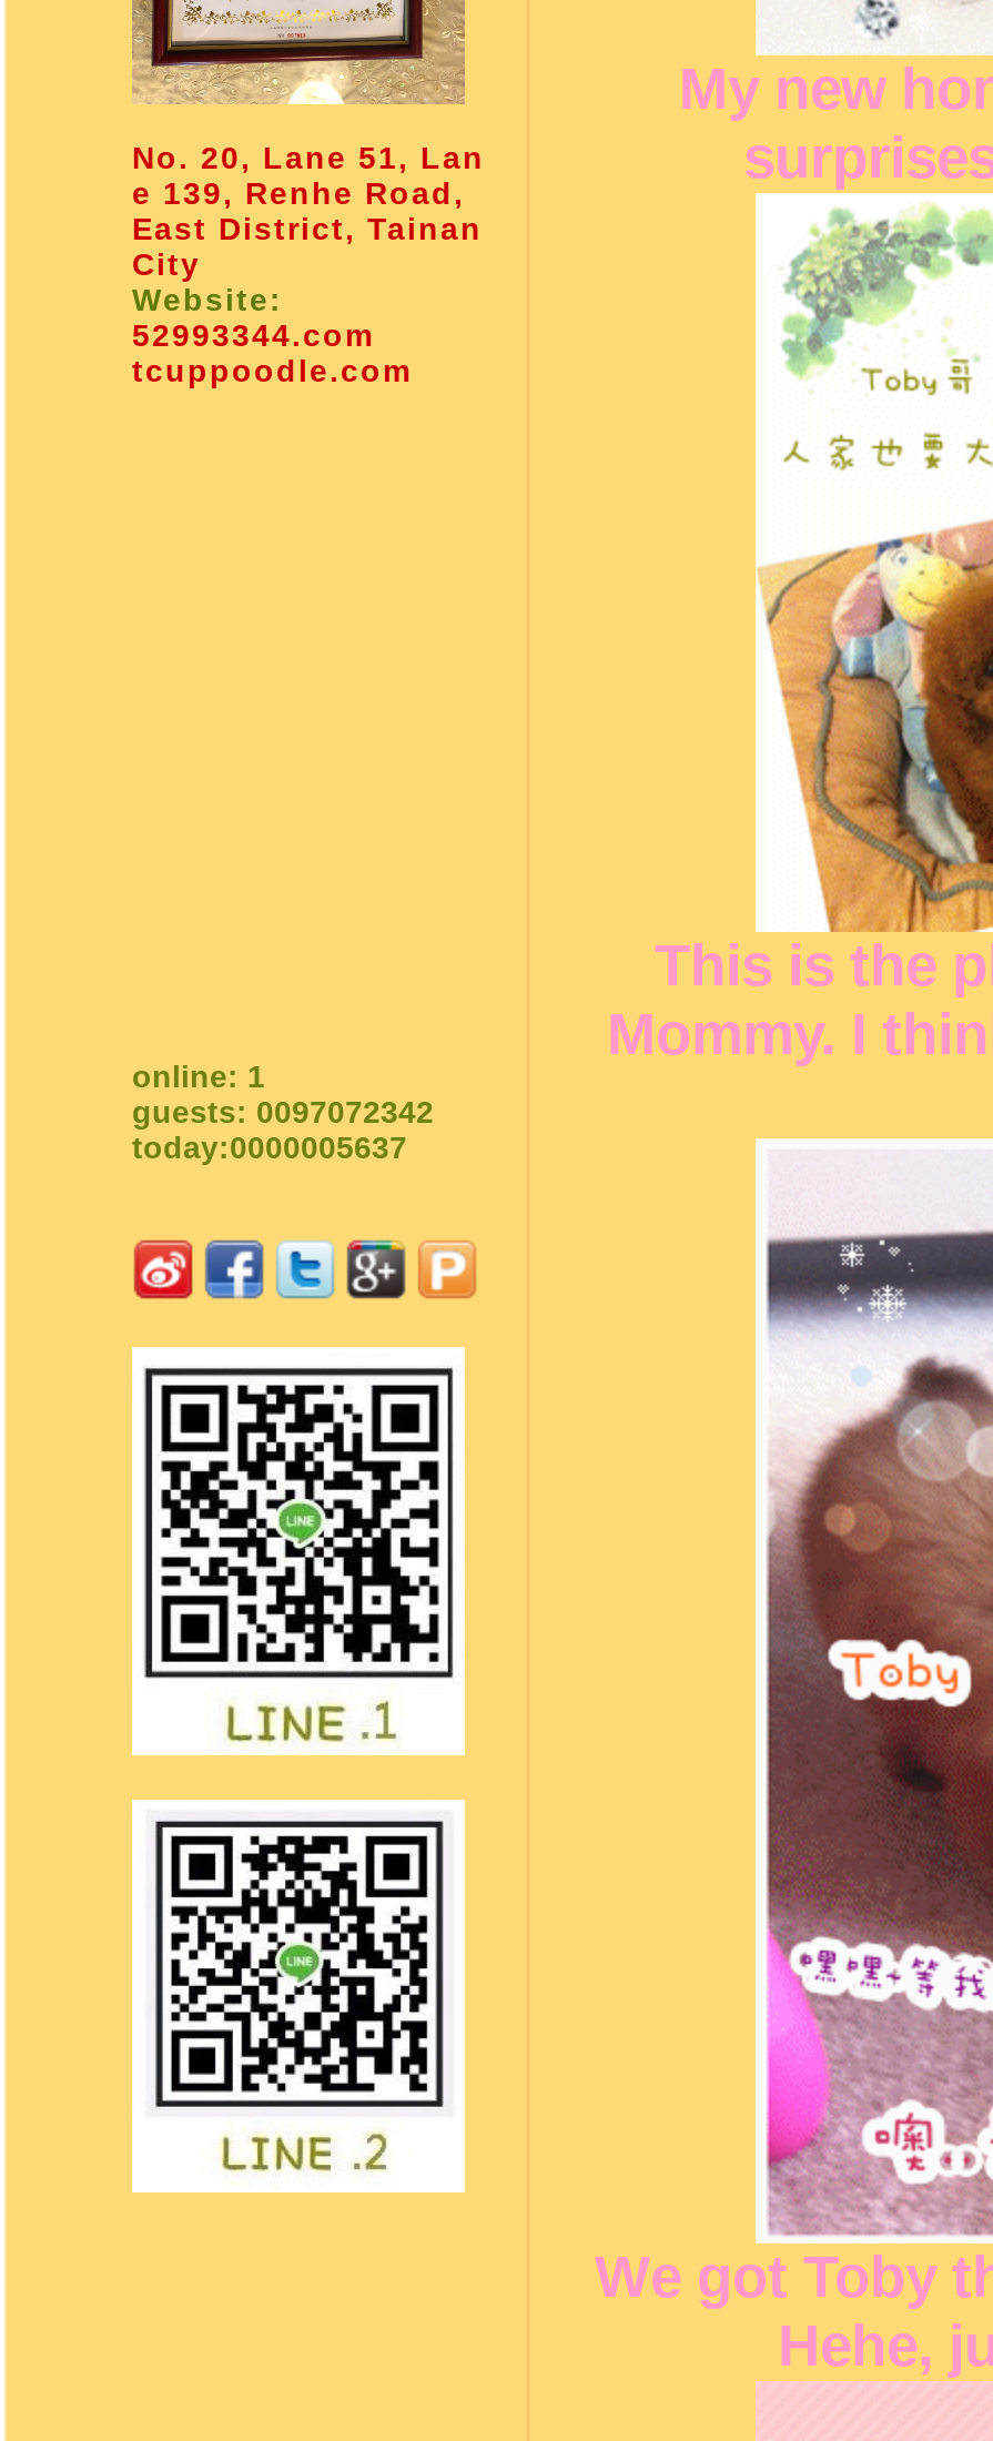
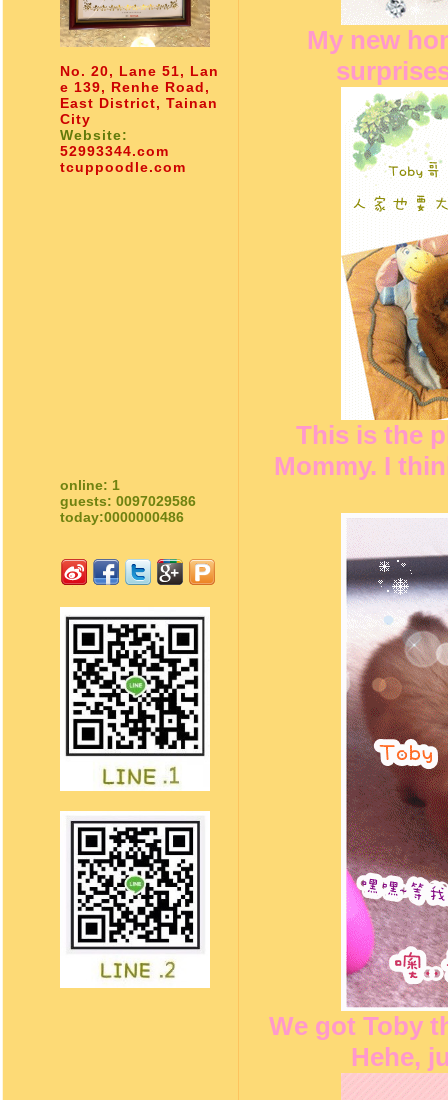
[132,1094,434,1165] guests: 0097072342 | today:0000005637 -> [60,493,196,525] guests: 0097029586 | today:0000000486

